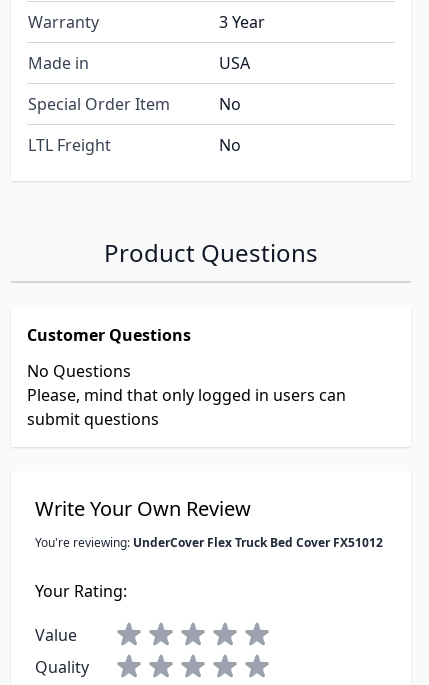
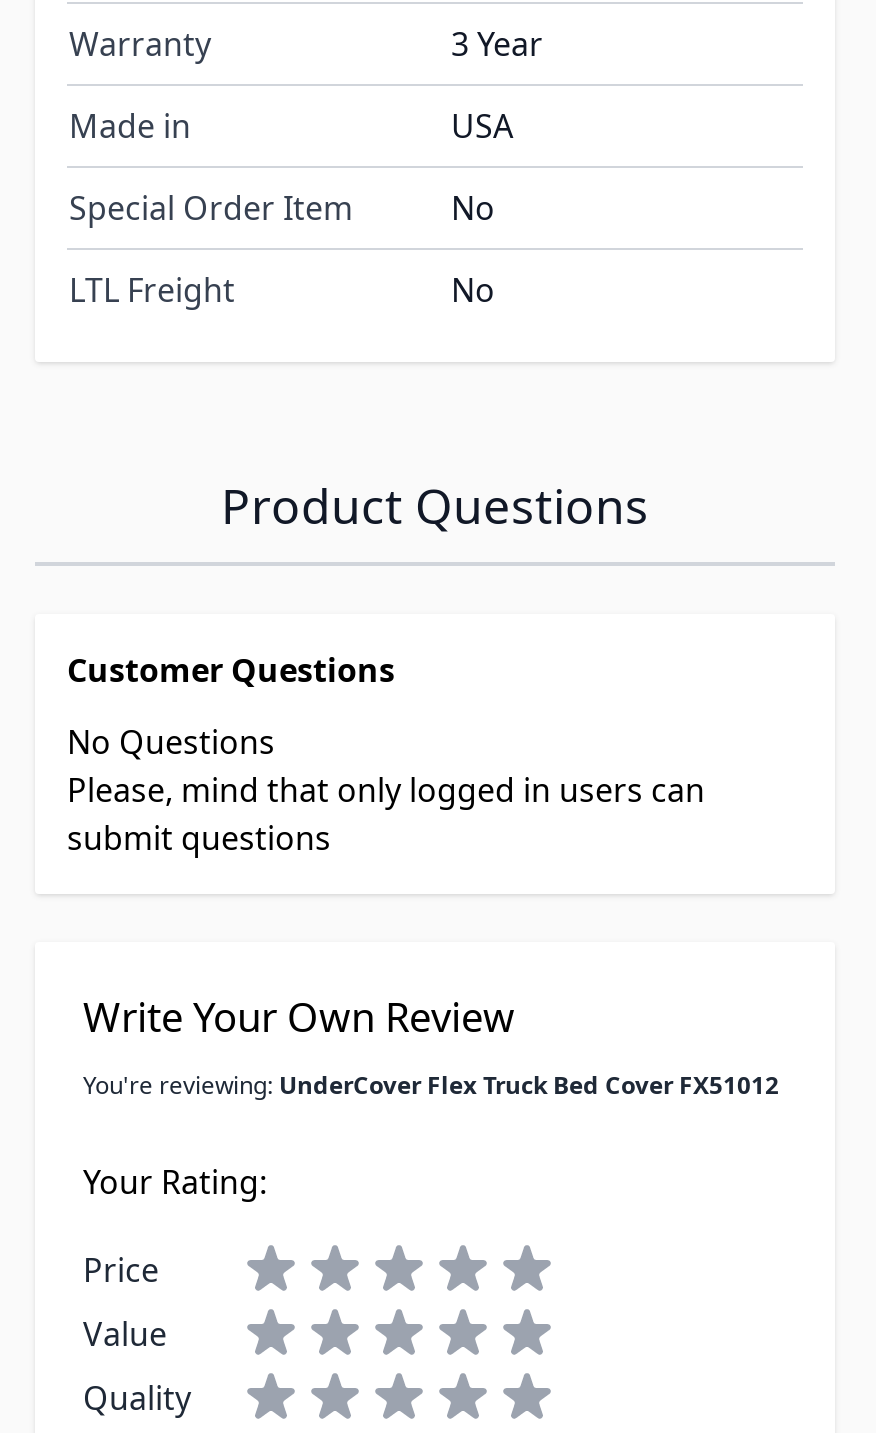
none -> [83,1249,159,1293] Price

